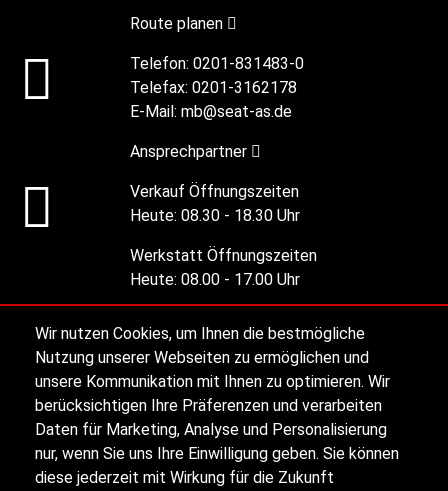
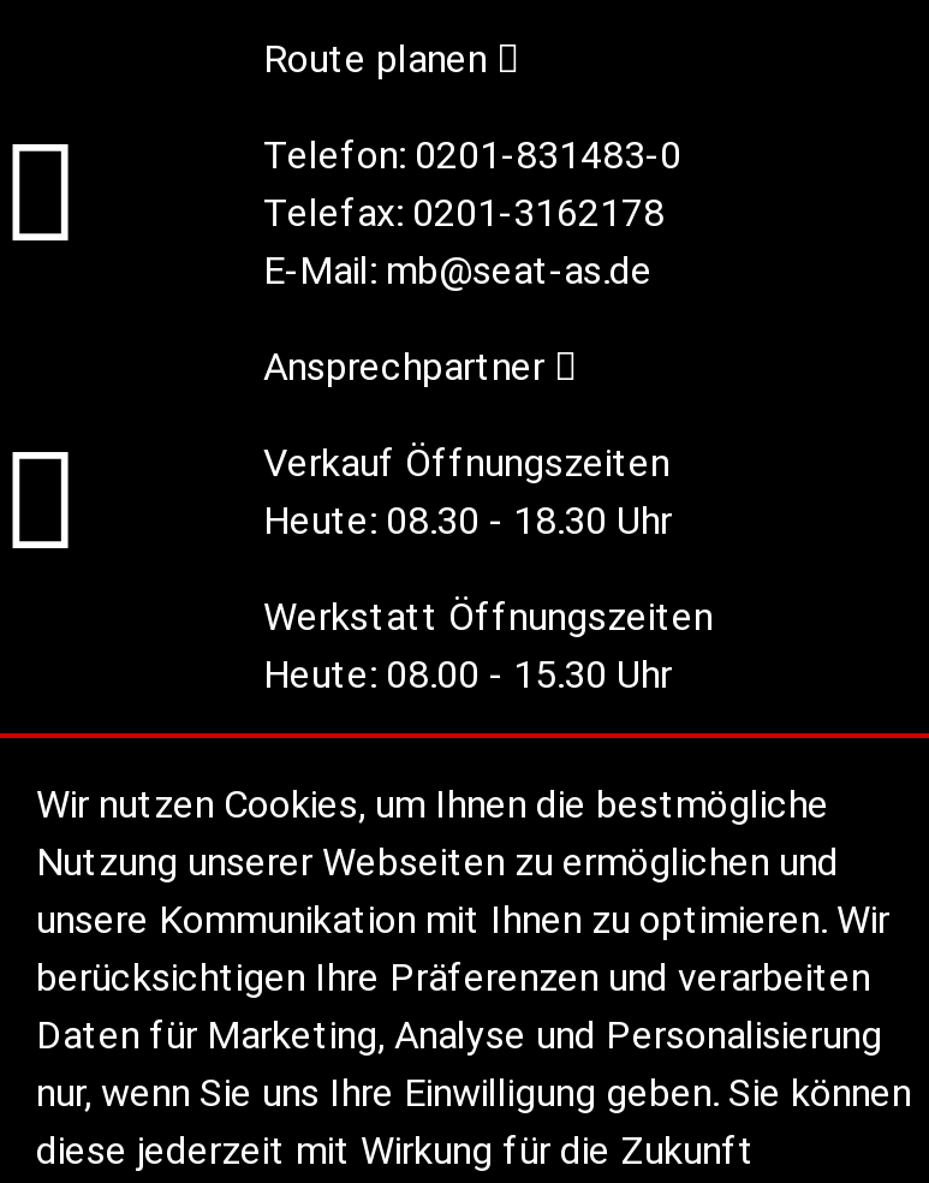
[129,270,299,289] Heute: 08.00 - 17.00 Uhr -> [263,651,672,697] Heute: 08.00 - 15.30 Uhr

